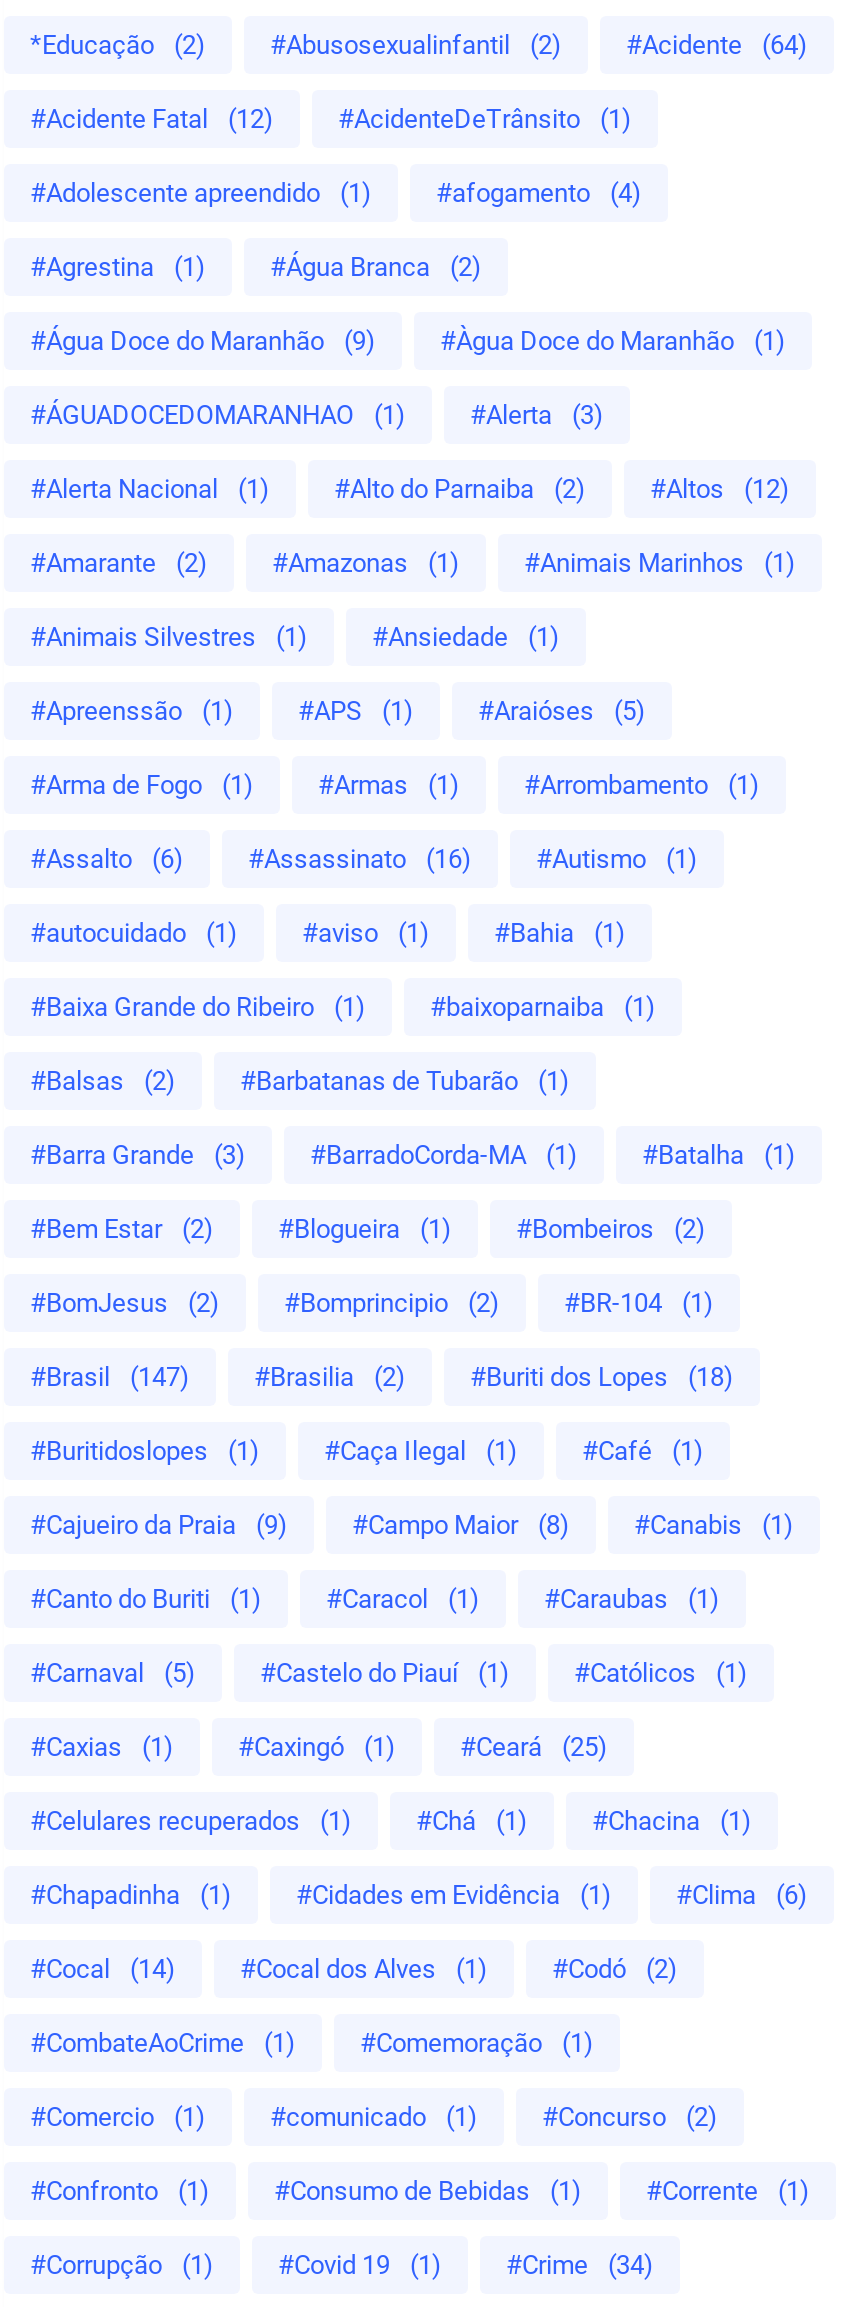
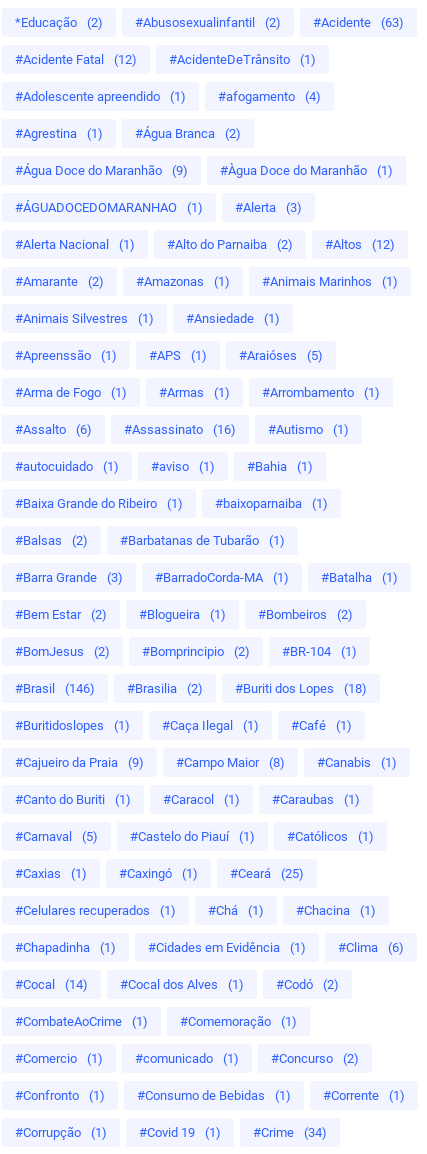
[626,30,808,60] #Acidente (64) -> [313,15,404,30] #Acidente (63)
[30,1362,190,1392] #Brasil (147) -> [15,681,95,696] #Brasil (146)

